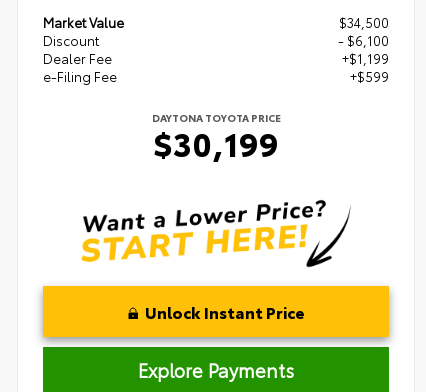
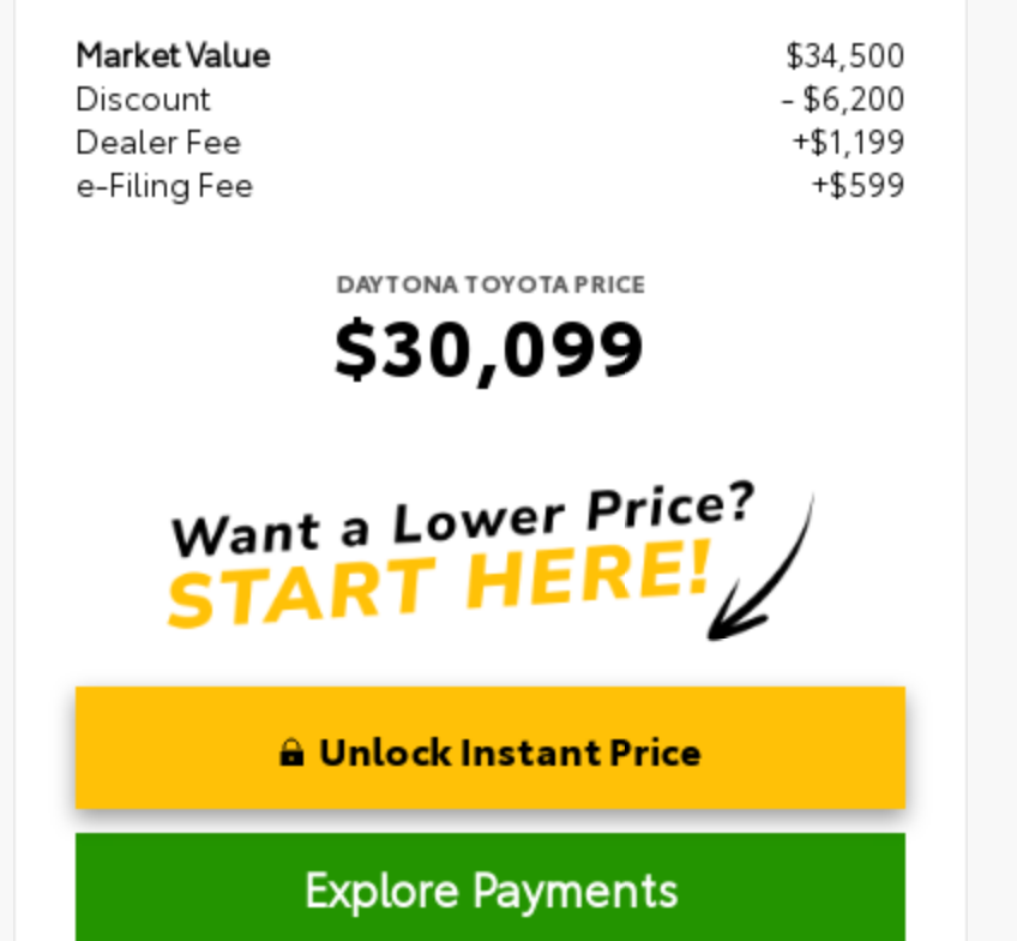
[338,32,389,50] - $6,100 -> [781,76,905,119] - $6,200
[153,120,278,165] $30,199 -> [335,288,646,396] $30,099

